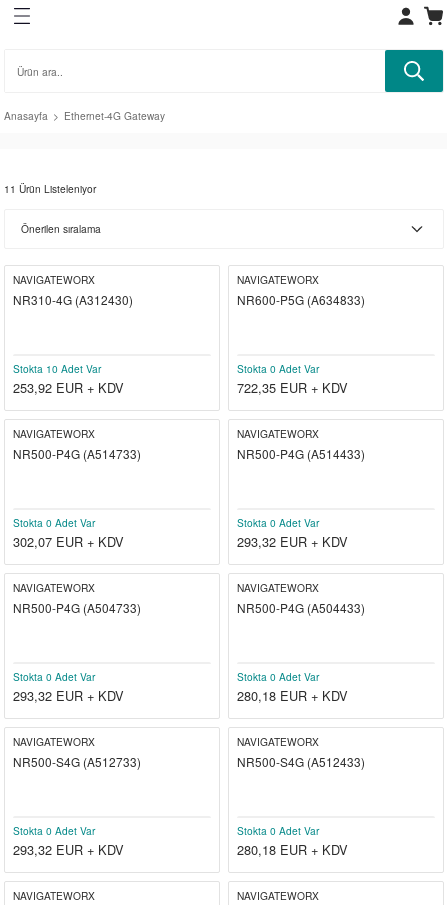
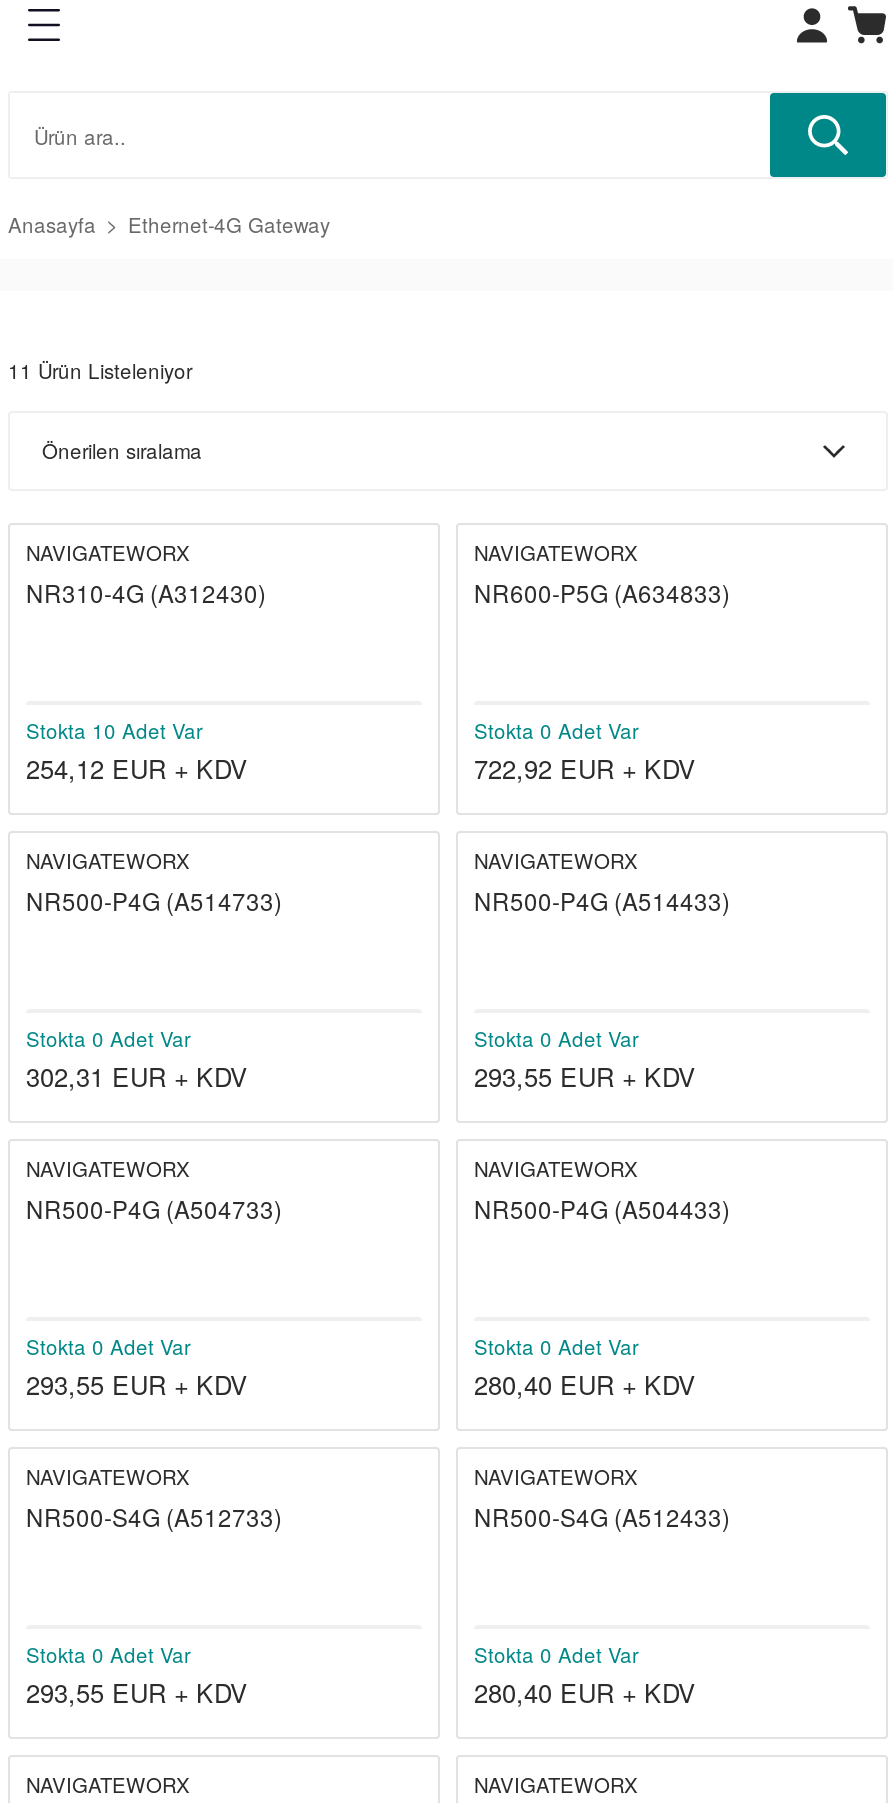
[13,378,124,397] 253,92 EUR + KDV -> [26,749,248,787] 254,12 EUR + KDV
[237,378,348,397] 722,35 EUR + KDV -> [474,749,696,787] 722,92 EUR + KDV
[13,532,124,551] 302,07 EUR + KDV -> [26,1057,248,1095] 302,31 EUR + KDV
[237,532,348,551] 293,32 EUR + KDV -> [474,1057,696,1095] 293,55 EUR + KDV
[13,686,124,705] 293,32 EUR + KDV -> [26,1365,248,1403] 293,55 EUR + KDV
[237,686,348,705] 280,18 EUR + KDV -> [474,1365,696,1403] 280,40 EUR + KDV
[13,840,124,859] 293,32 EUR + KDV -> [26,1673,248,1711] 293,55 EUR + KDV
[237,840,348,859] 280,18 EUR + KDV -> [474,1673,696,1711] 280,40 EUR + KDV

